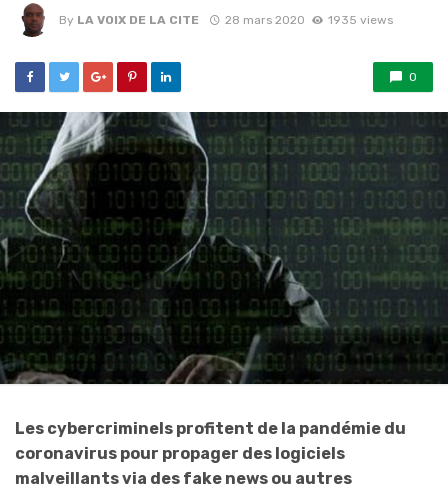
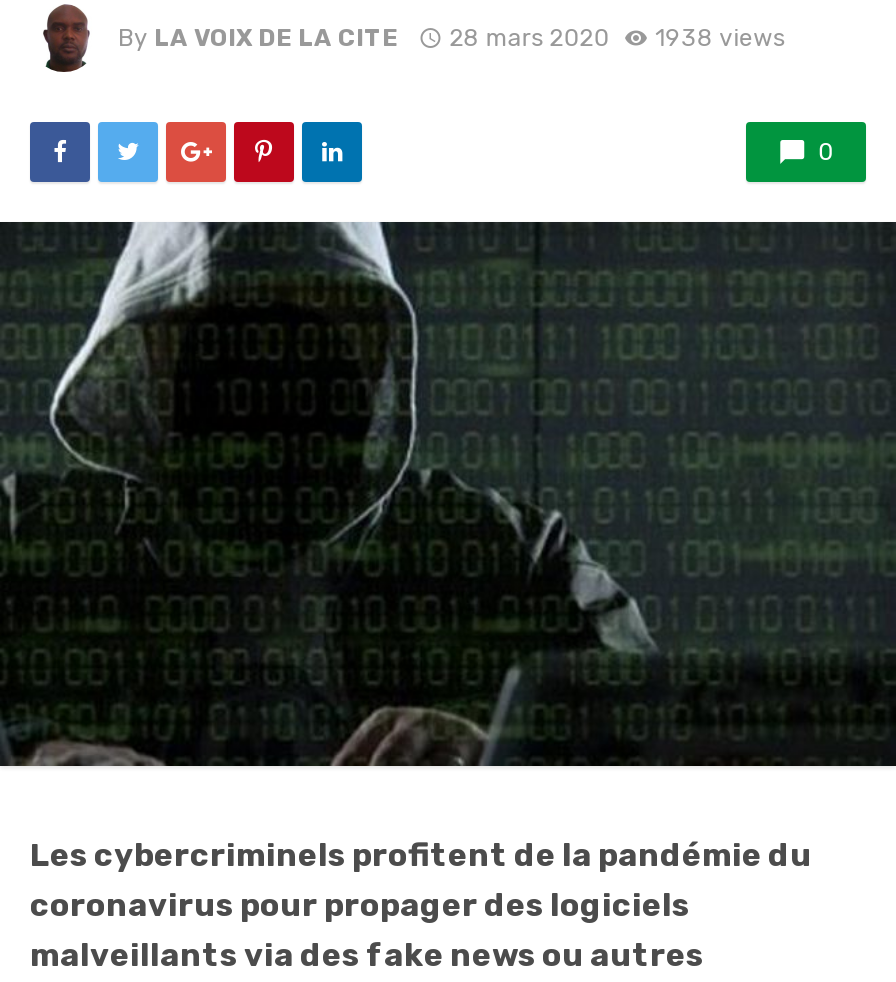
[59,13,393,27] By LA VOIX DE LA CITE 28 mars 2020 1935 views -> [118,23,785,51] By LA VOIX DE LA CITE 28 mars 2020 1938 views

